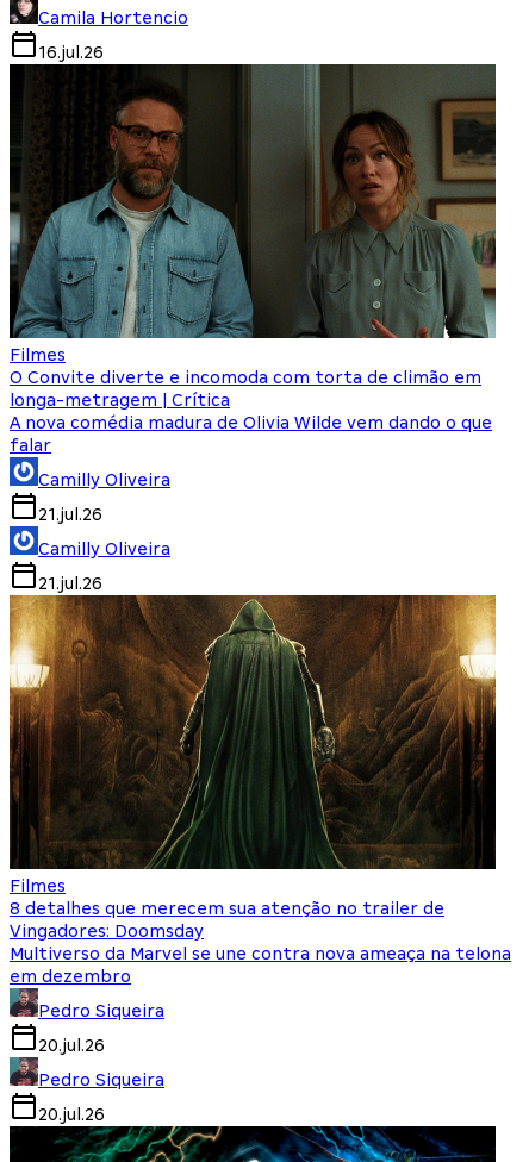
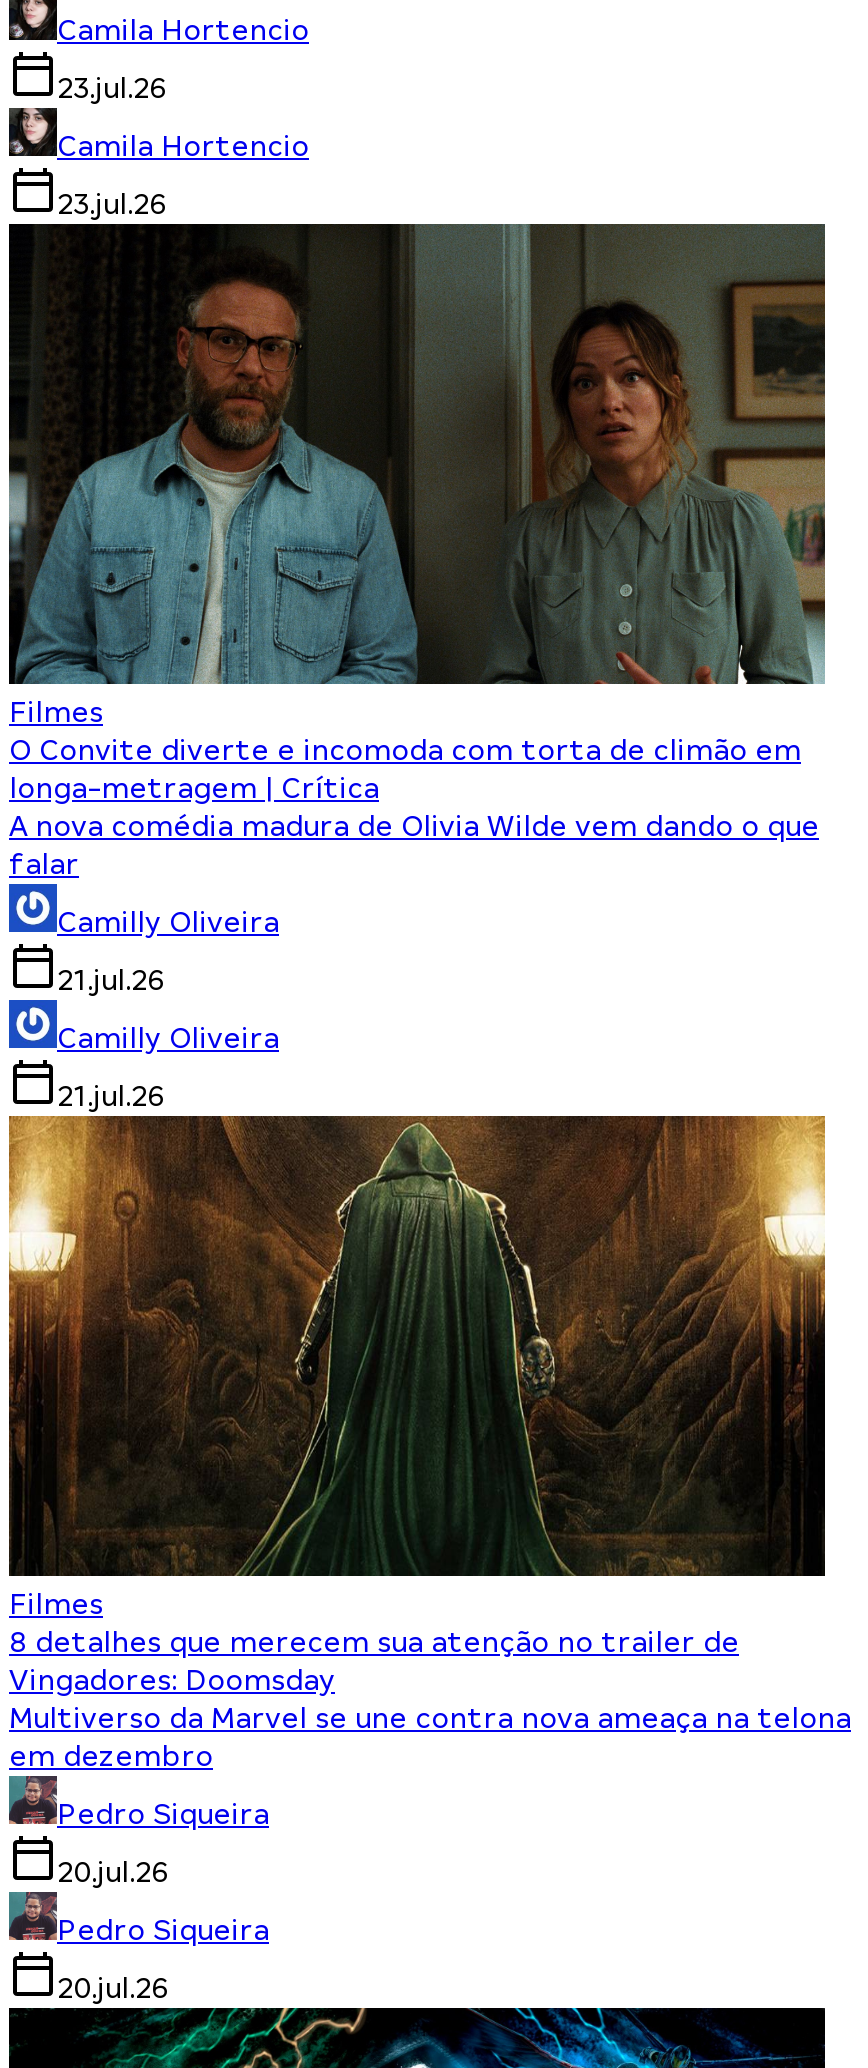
[38,43,104,62] 16.jul.26 -> [57,72,309,220] 23.jul.26 | Camila Hortencio | 23.jul.26

